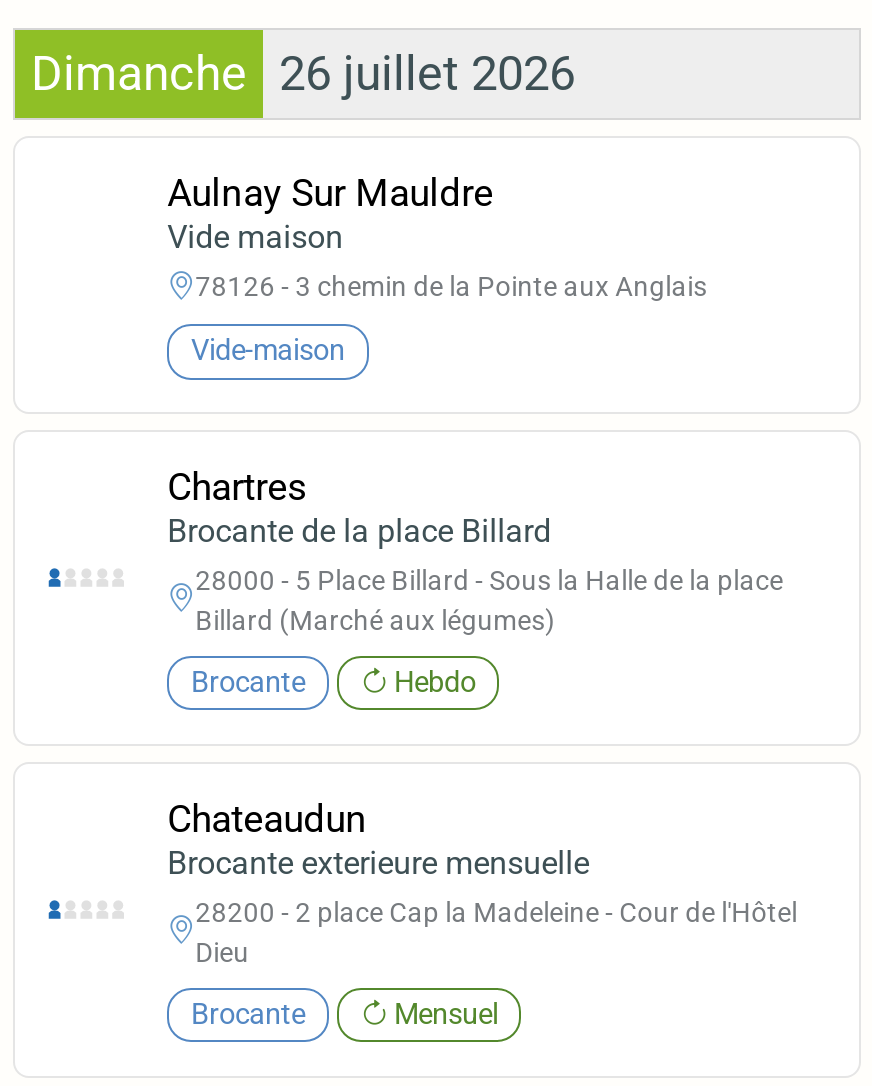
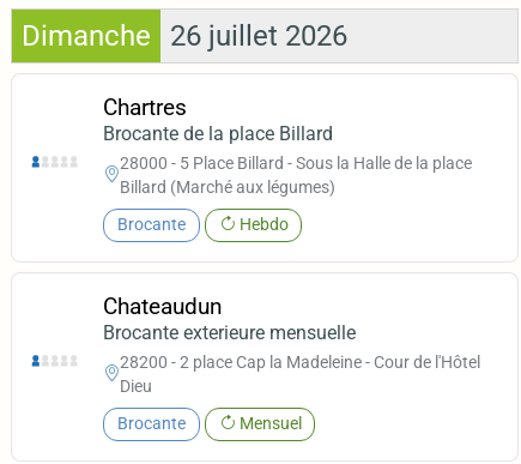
[167,170,707,369] Aulnay Sur Mauldre | Vide maison | 78126 - 3 chemin de la Pointe aux Anglais | Vide-maison -> none

